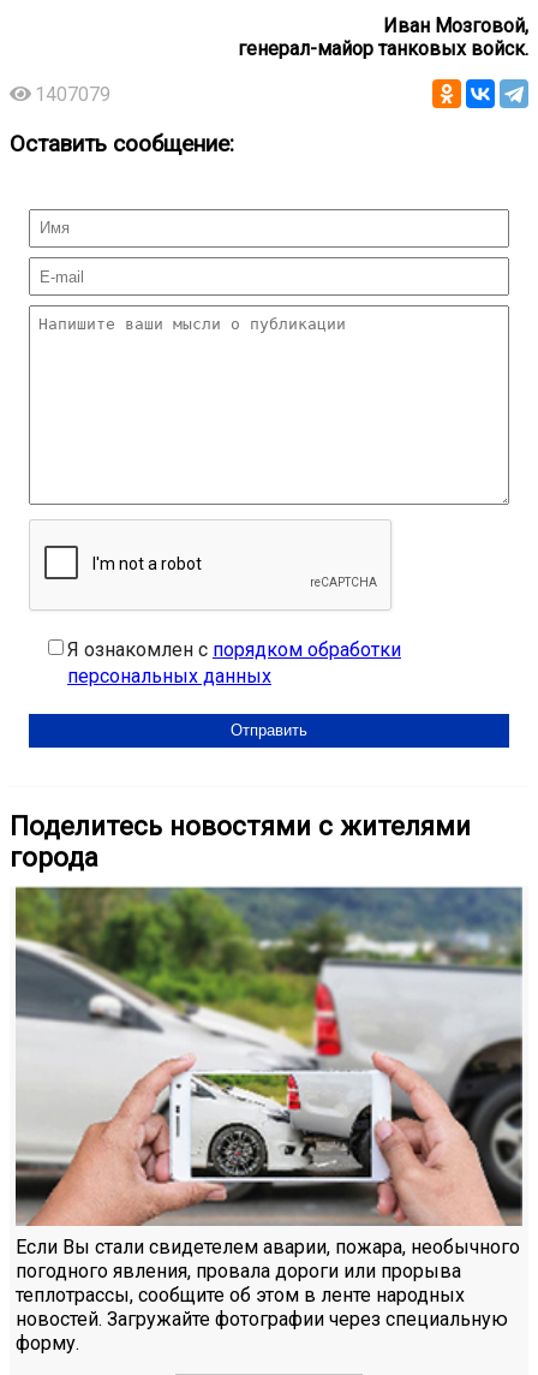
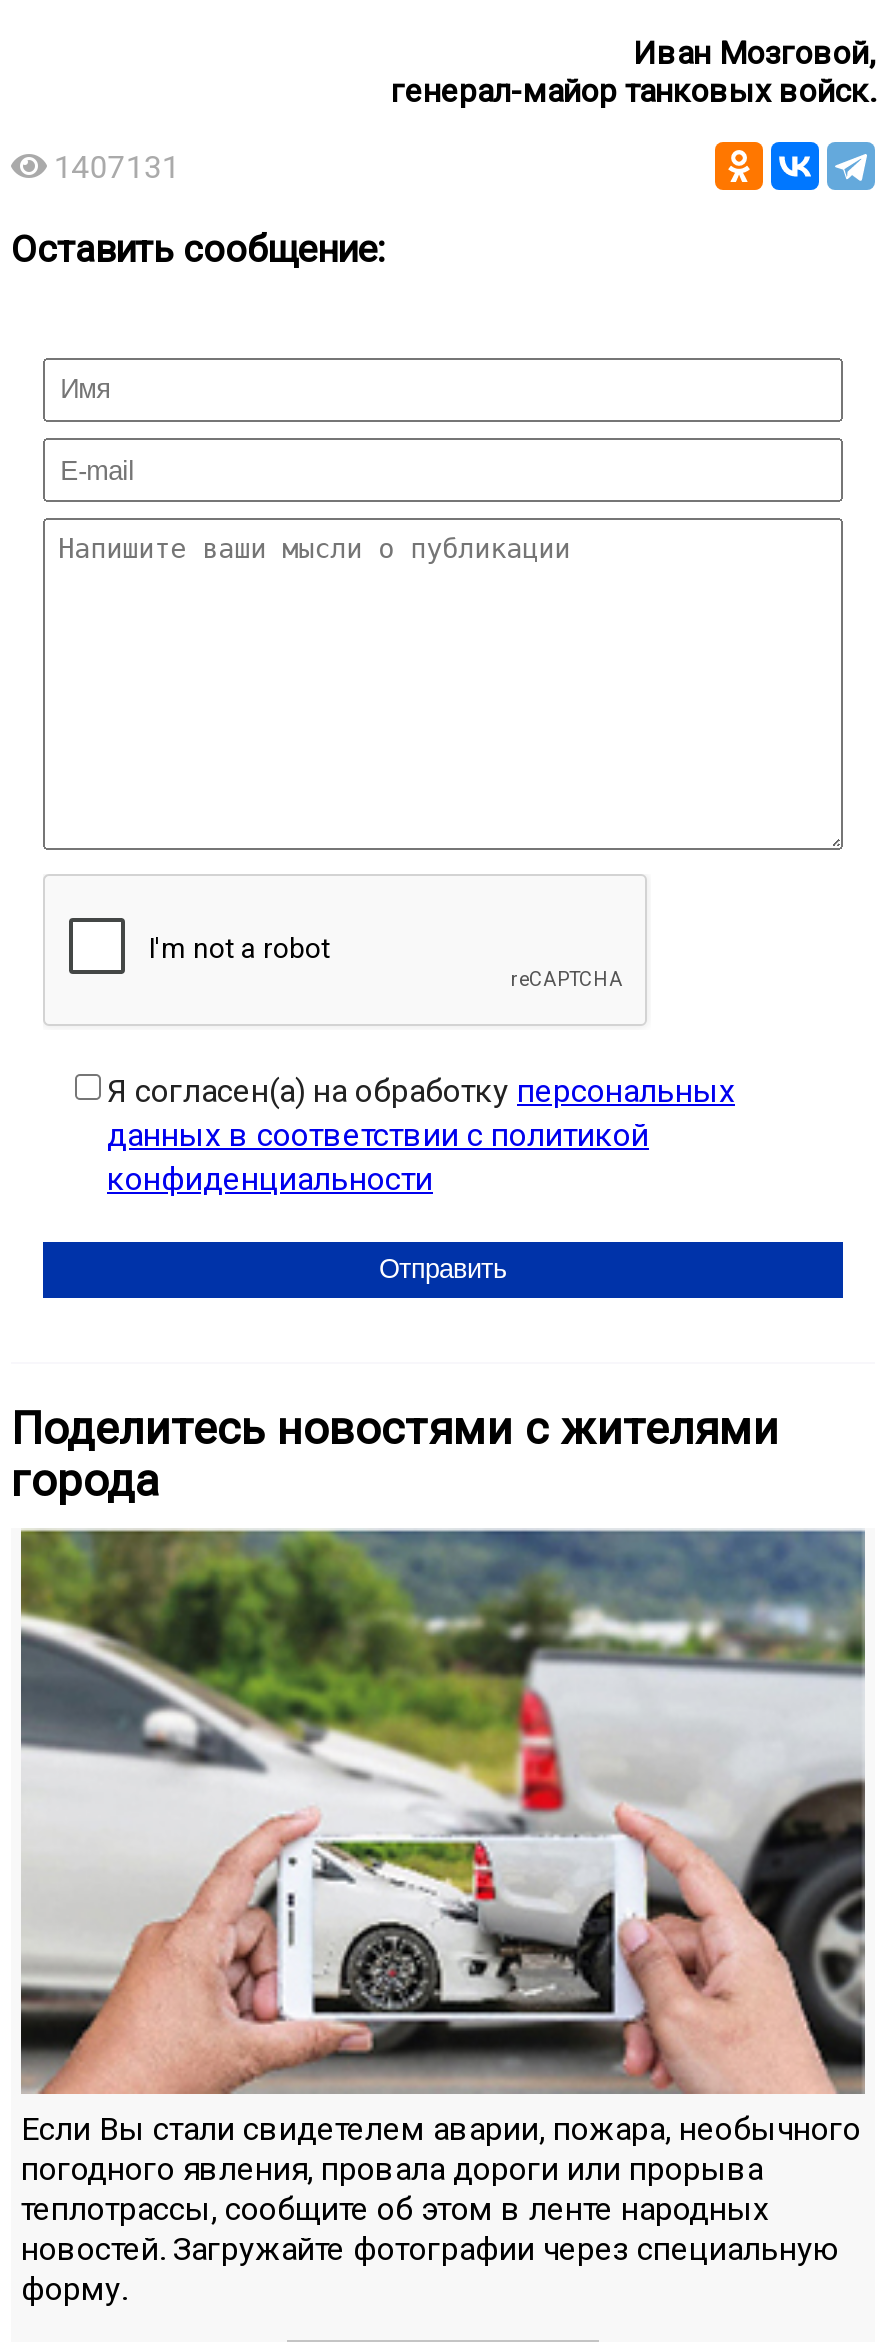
[35,83,111,105] 1407079 -> [53,147,179,185] 1407131
[67,638,401,687] Я ознакомлен с порядком обработки | персональных данных -> [107,1071,735,1197] Я согласен(а) на обработку персональных | данных в соответствии с политикой | конфиденциальности

